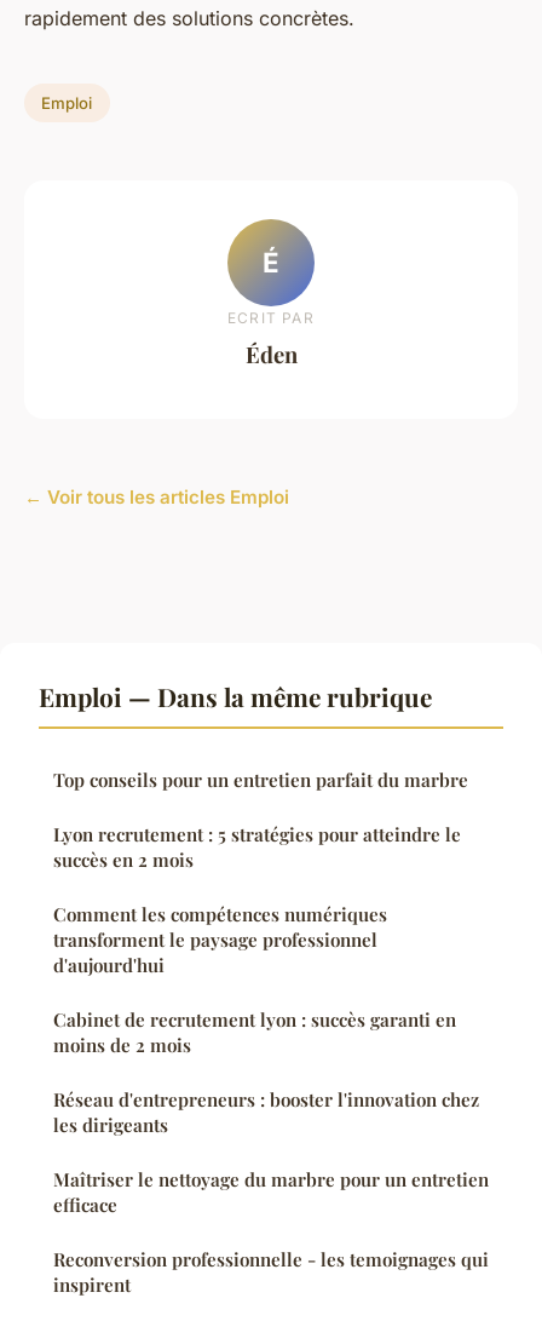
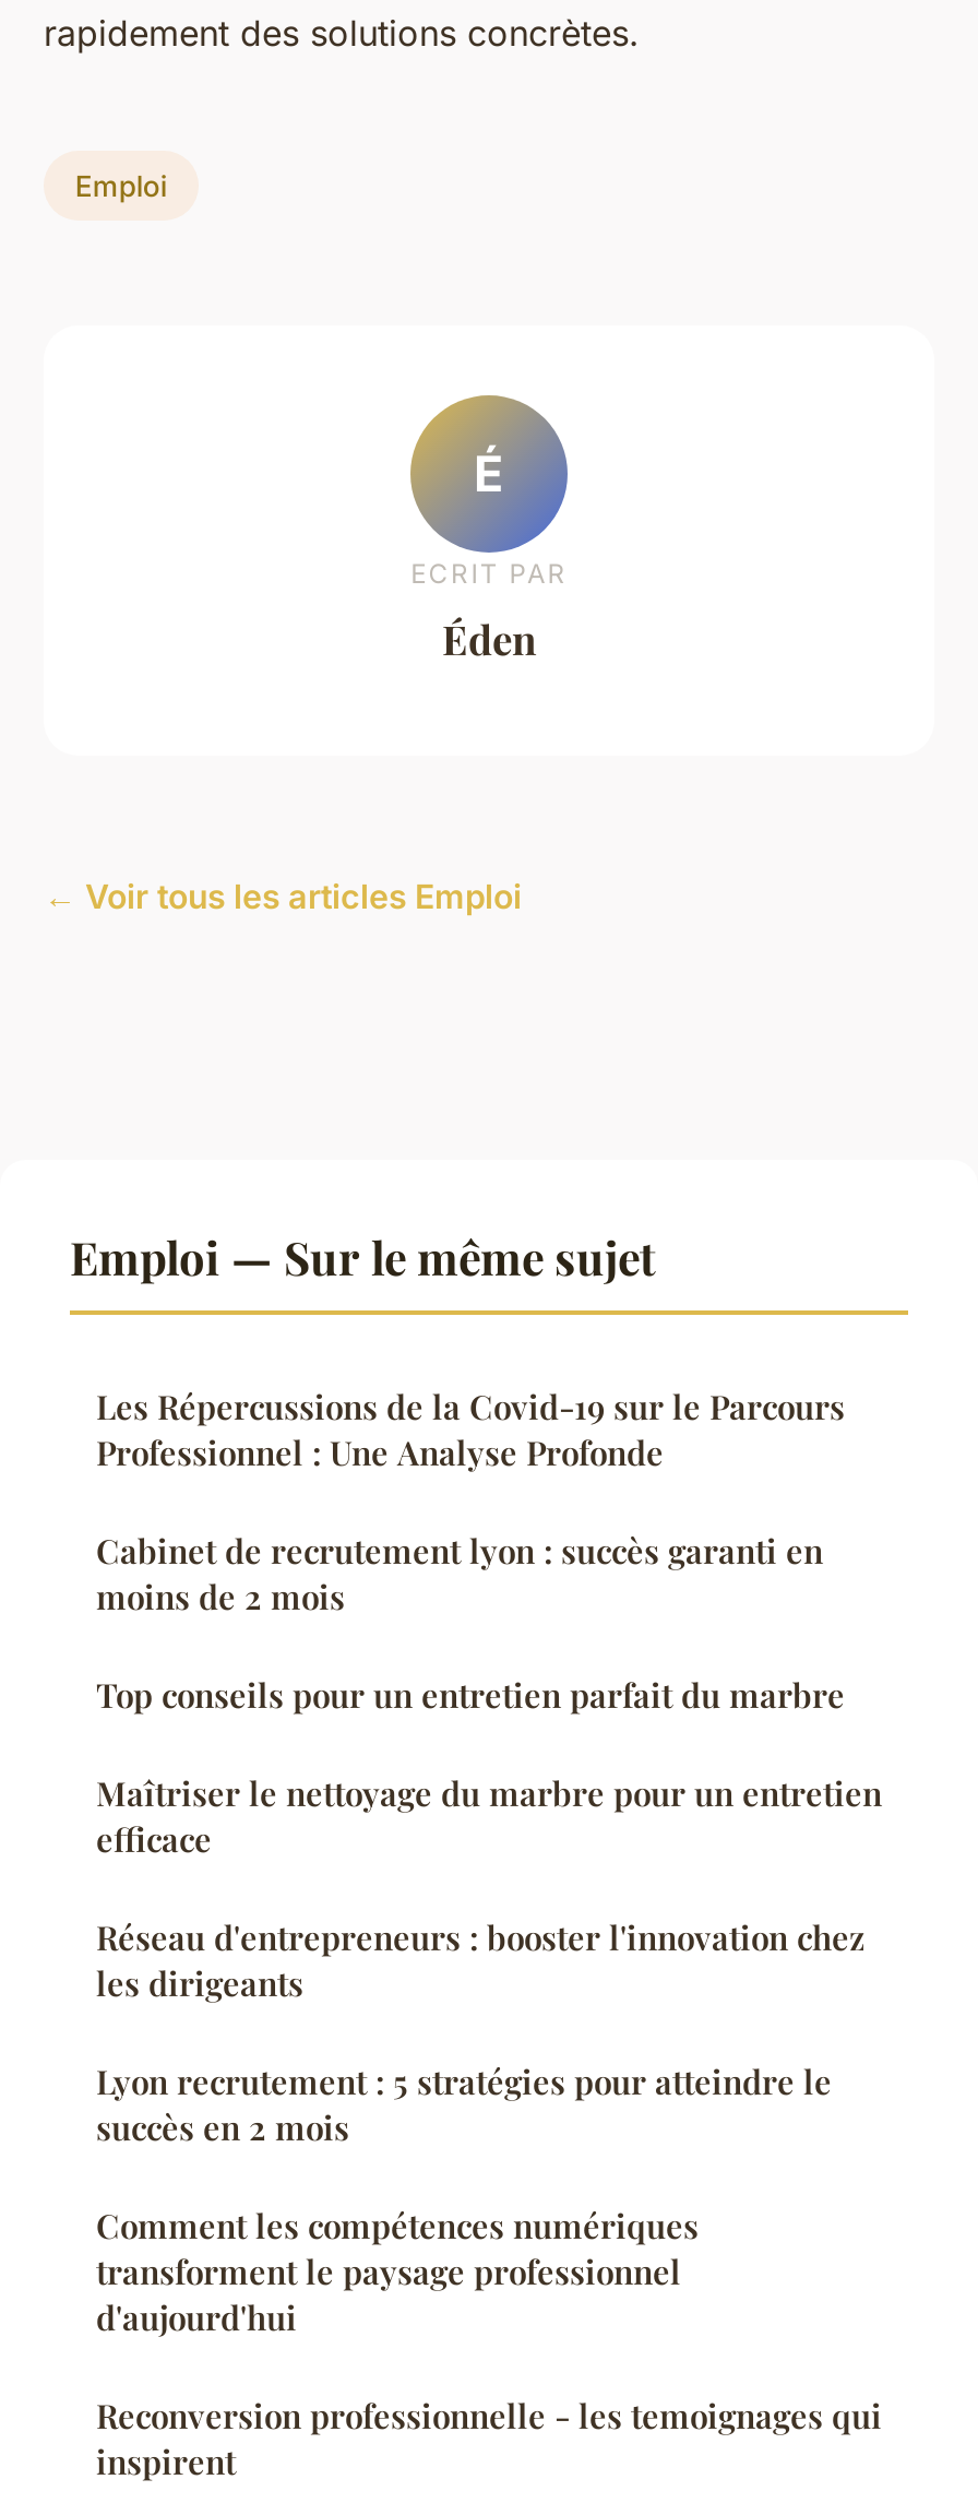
[39,680,432,714] Emploi — Dans la même rubrique -> [70,1226,845,1475] Emploi — Sur le même sujet | Les Répercussions de la Covid-19 sur le Parcours | Professionnel : Une Analyse Profonde
moved [53,768,468,792] -> [96,1674,845,1717]: Top conseils pour un entretien parfait du marbre
moved [53,823,461,977] -> [96,2060,832,2340]: Lyon recrutement : 5 stratégies pour atteindre le | succès en 2 mois | Comment les compétences numériques | transforment le paysage professionnel | d'aujourd'hui
moved [53,1008,456,1057] -> [96,1530,823,1619]: Cabinet de recrutement lyon : succès garanti en | moins de 2 mois
moved [53,1088,489,1217] -> [96,1772,882,2006]: Réseau d'entrepreneurs : booster l'innovation chez | les dirigeants | Maîtriser le nettoyage du marbre pour un entretien | efficace

